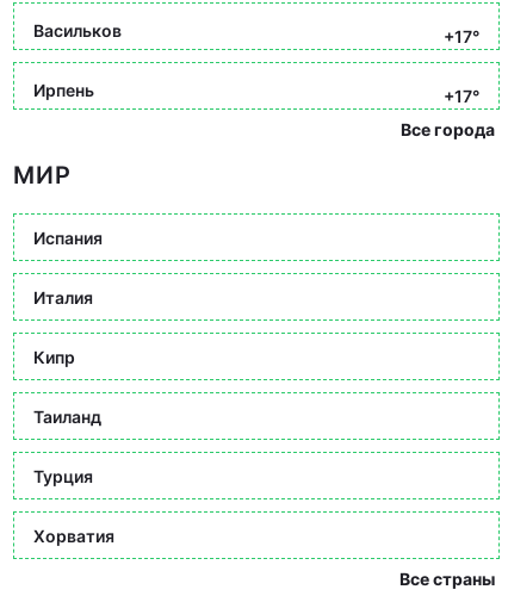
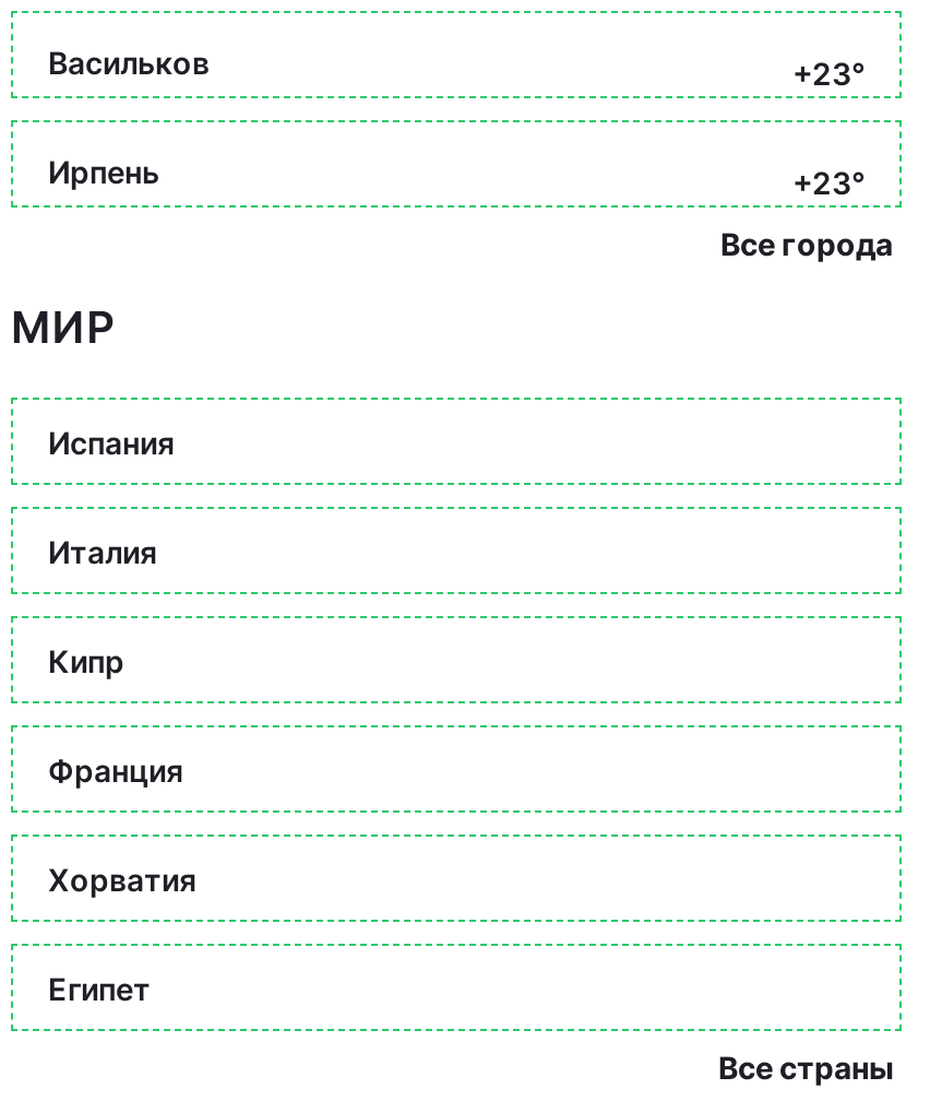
[444,26,479,46] +17° -> [792,55,865,92] +23°
[444,86,479,106] +17° -> [792,164,865,201] +23°
[33,406,101,486] Таиланд | Турция -> [48,750,183,788] Франция
moved [33,525,114,545] -> [48,860,196,897]: Хорватия
none -> [48,969,151,1006] Египет

